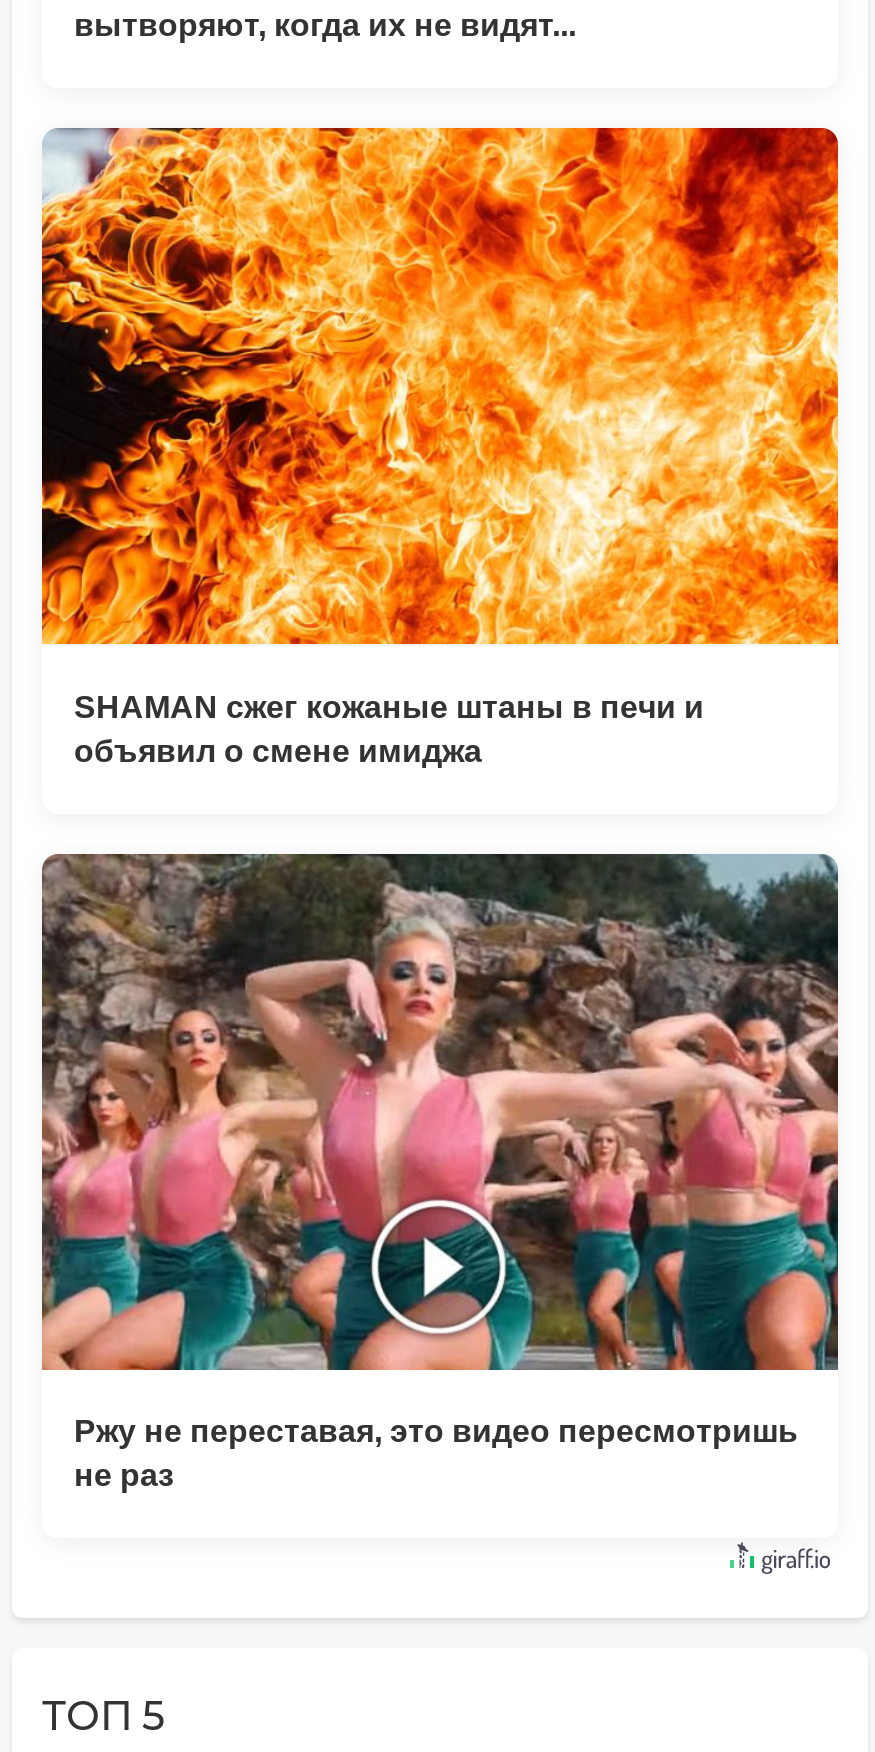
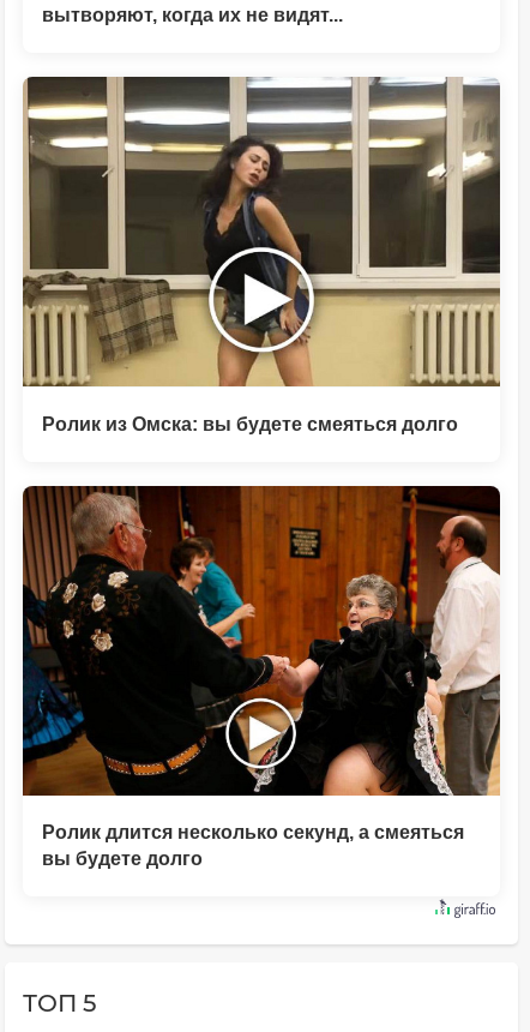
[40,126,840,767] [image] | SHAMAN сжег кожаные штаны в печи и | объявил о смене имиджа -> [22,76,501,434] [image] | Ролик из Омска: вы будете смеяться долго
[40,852,840,1493] [image] | Ржу не переставая, это видео пересмотришь | не раз -> [22,485,501,869] [image] | Ролик длится несколько секунд, а смеяться | вы будете долго

